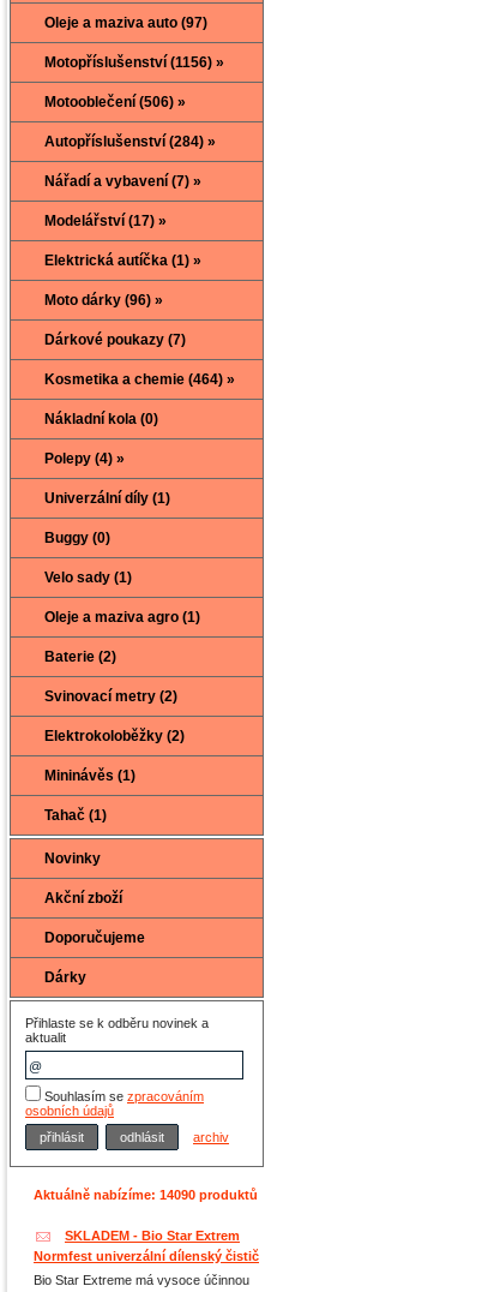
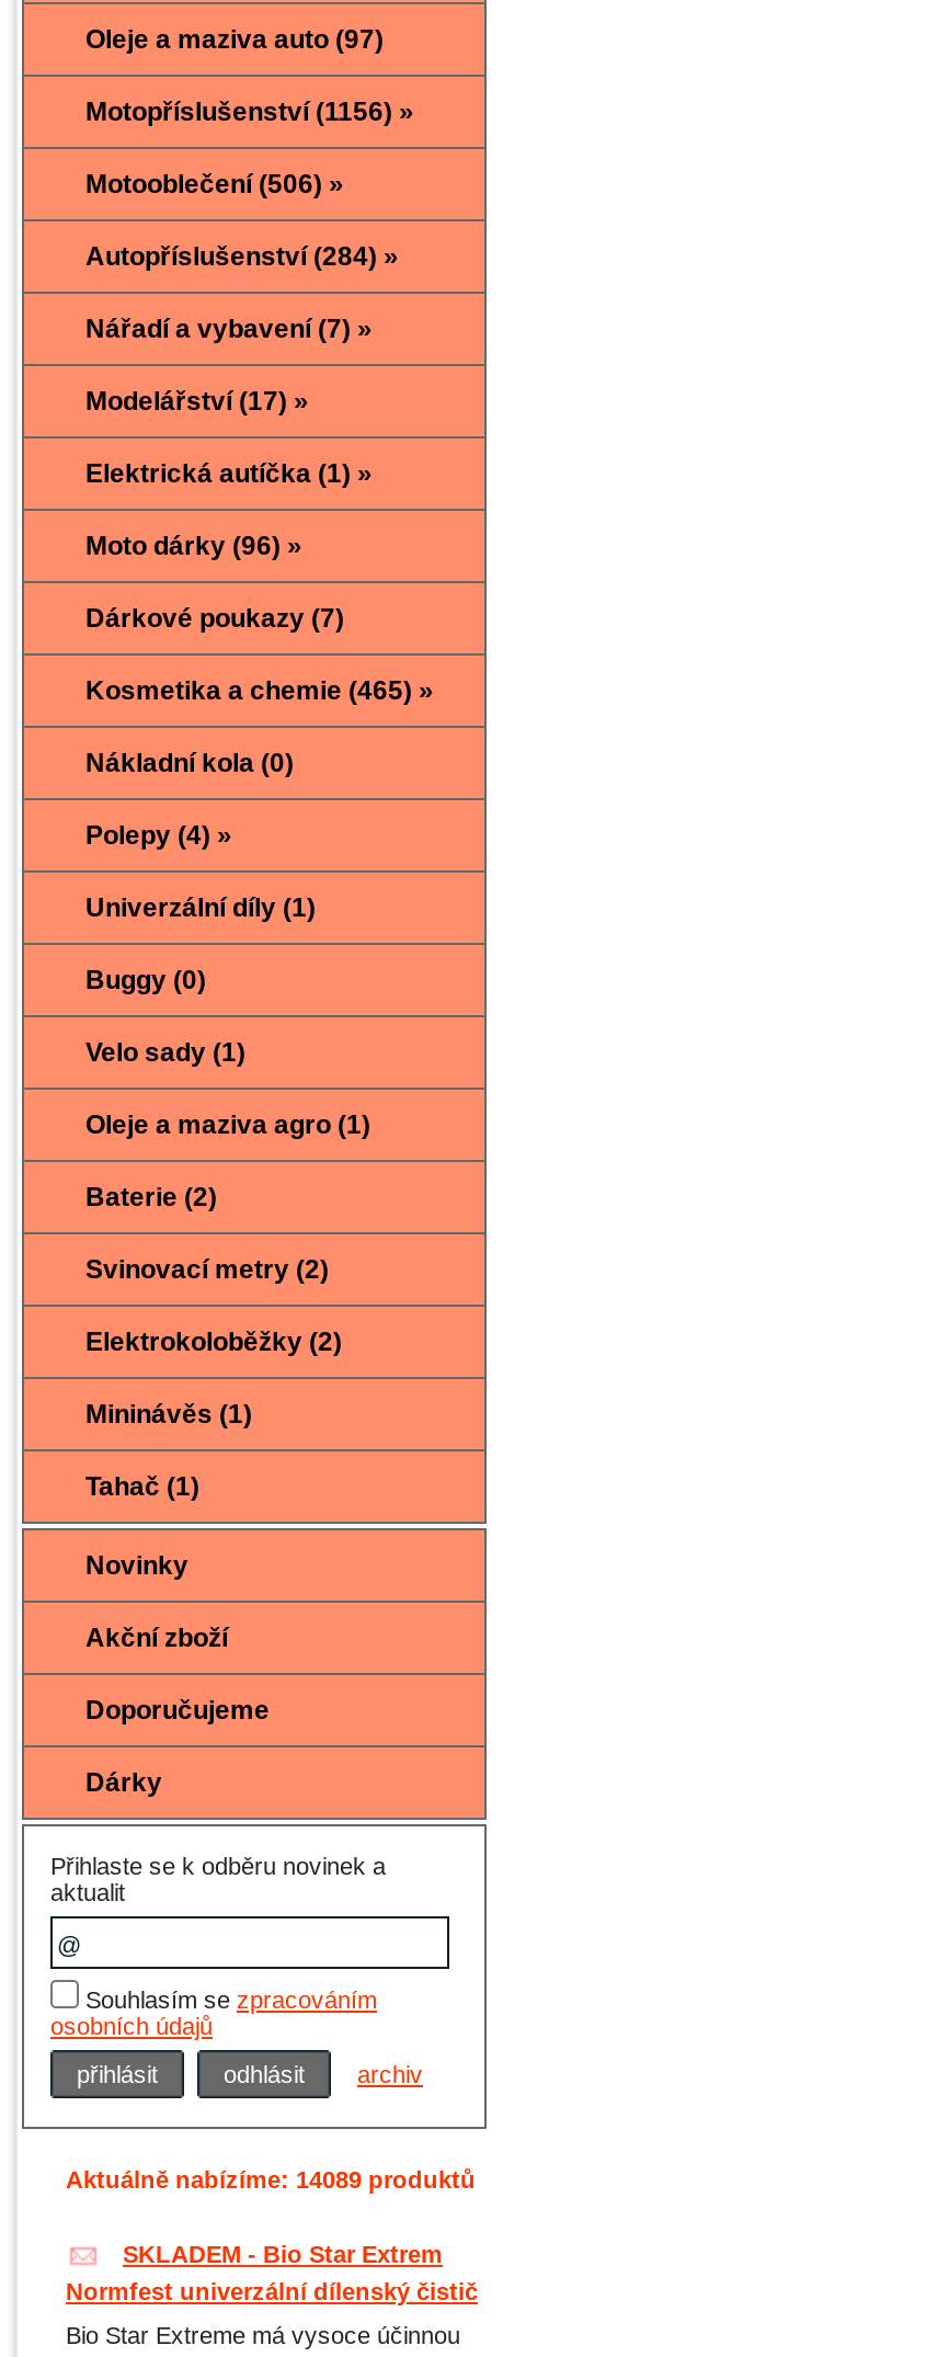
[44,371,235,388] Kosmetika a chemie (464) » -> [85,675,434,706] Kosmetika a chemie (465) »
[34,1188,258,1202] Aktuálně nabízíme: 14090 produktů -> [66,2166,476,2193] Aktuálně nabízíme: 14089 produktů

